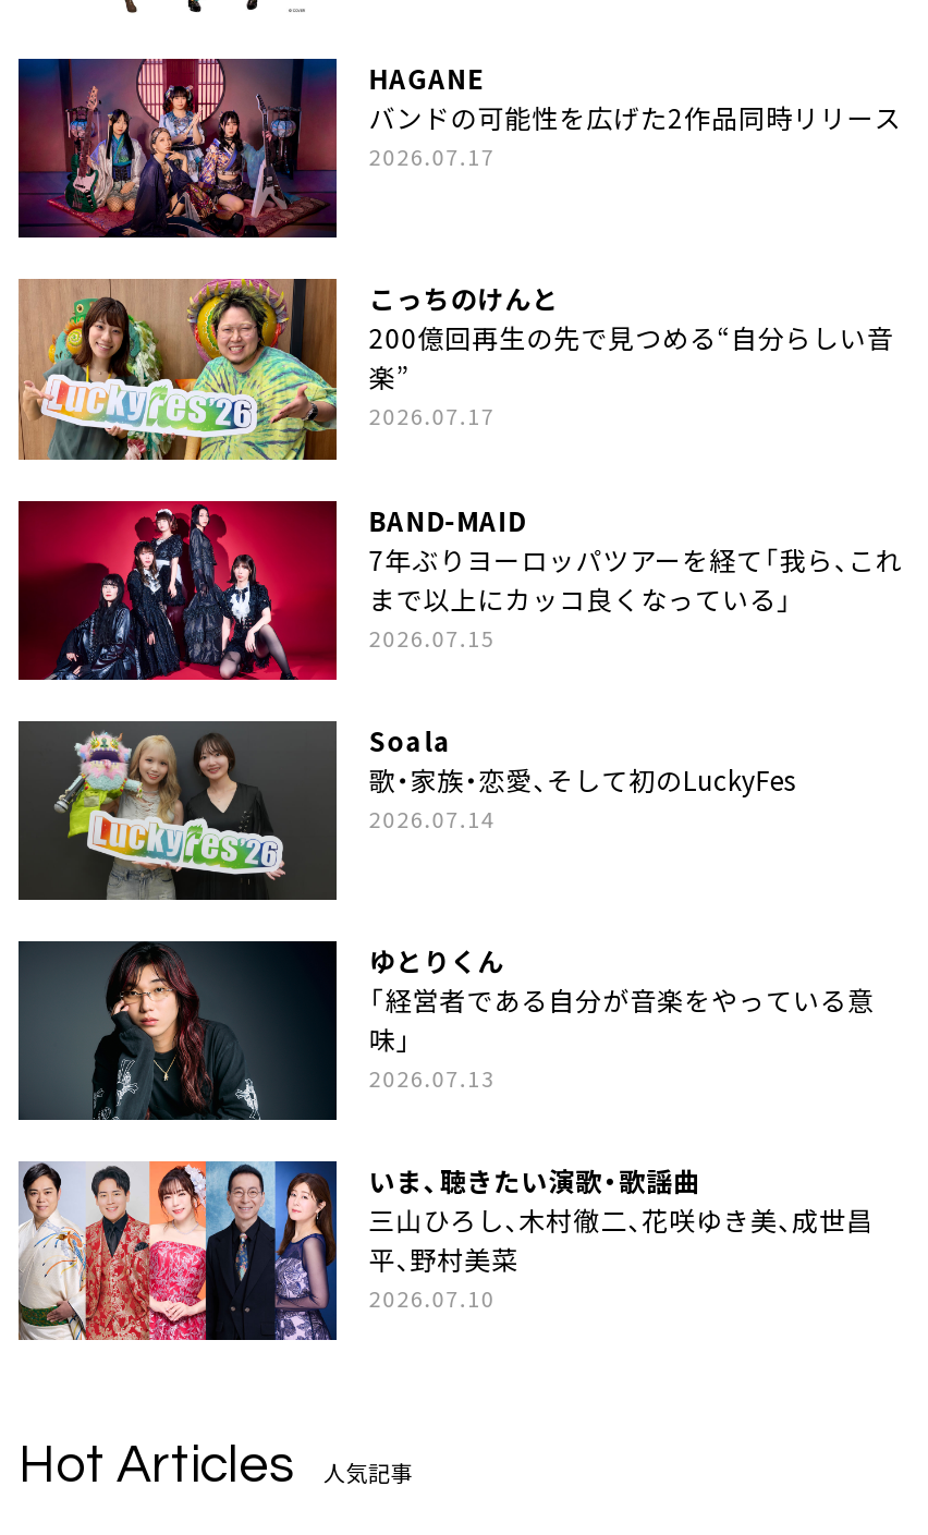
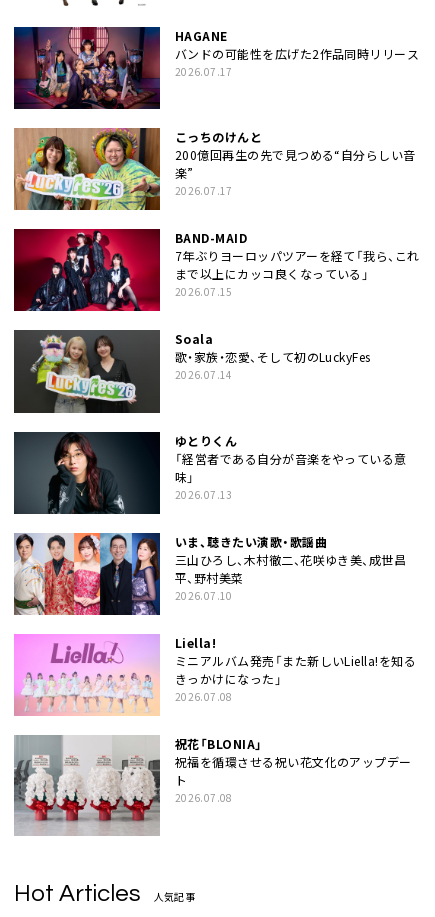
none -> [13,633,416,805] [image] | Liella! | ミニアルバム発売「また新しいLiella!を知る | きっかけになった」 | 2026.07.08 | 祝花「BLONIA」 | 祝福を循環させる祝い花文化のアップデー | ト | 2026.07.08
none -> [14,734,160,836] [image]

